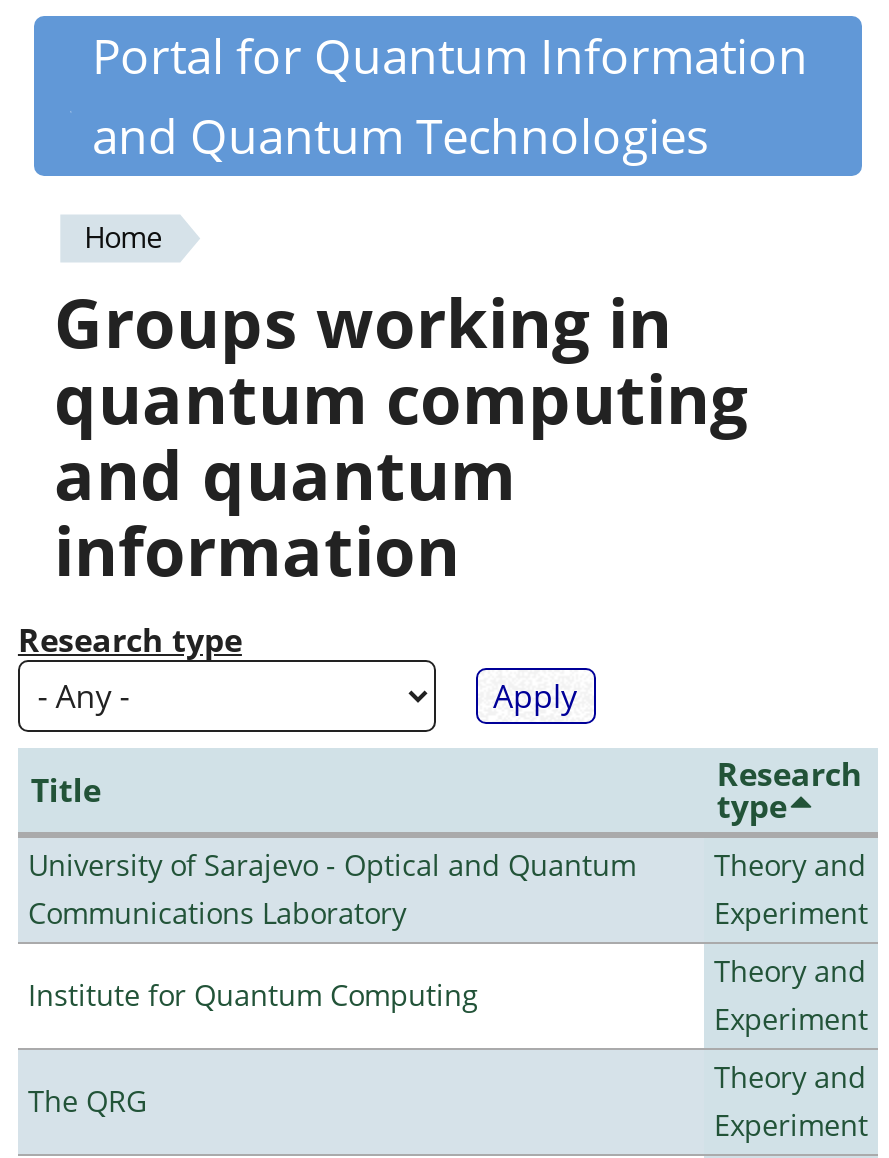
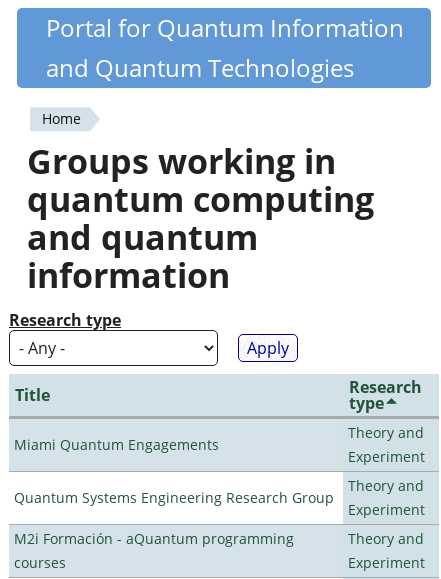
[28,846,636,932] University of Sarajevo - Optical and Quantum | Communications Laboratory -> [14,435,219,454] Miami Quantum Engagements
[28,976,478,1014] Institute for Quantum Computing -> [14,488,334,507] Quantum Systems Engineering Research Group
[28,1082,146,1120] The QRG -> [14,529,294,572] M2i Formación - aQuantum programming | courses

